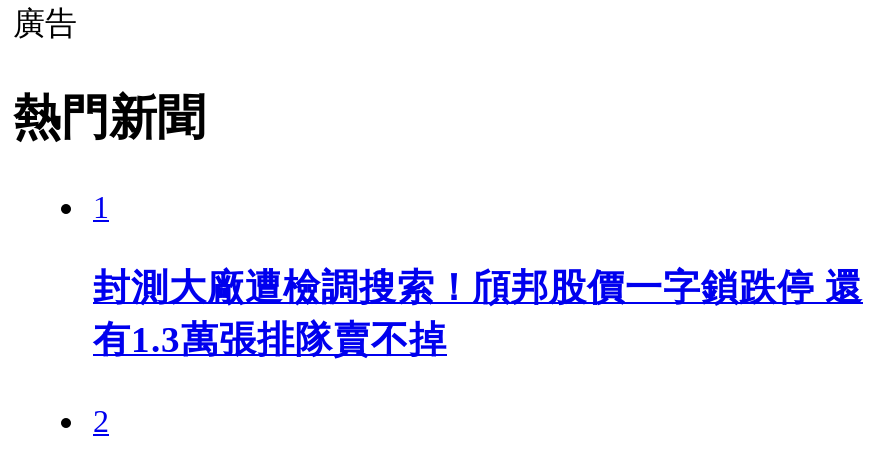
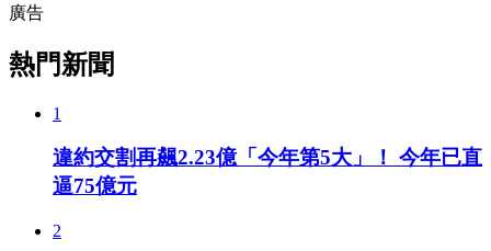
[93,267,863,361] 封測大廠遭檢調搜索！頎邦股價一字鎖跌停 還 | 有1.3萬張排隊賣不掉 -> [53,146,482,198] 違約交割再飆2.23億「今年第5大」！ 今年已直 | 逼75億元

